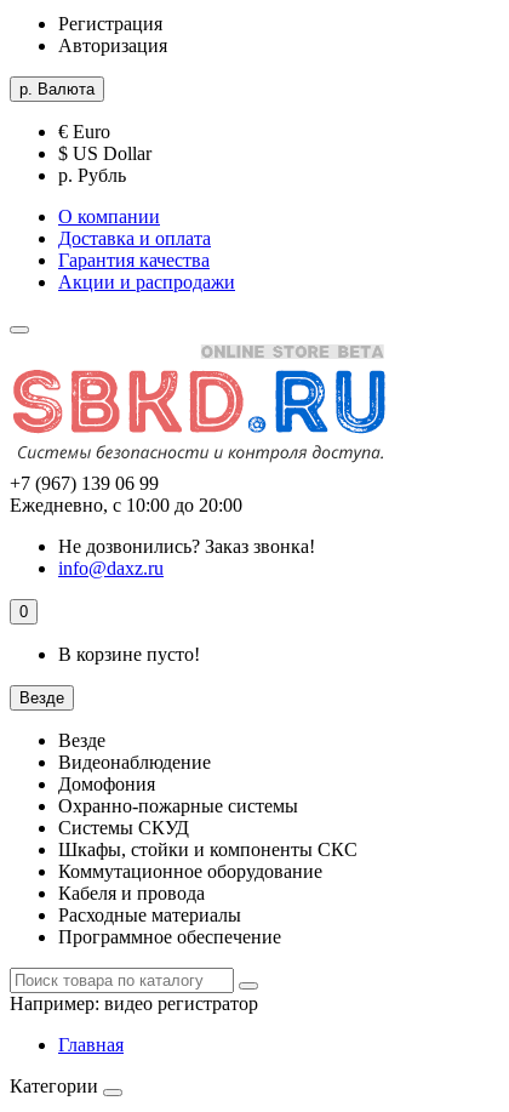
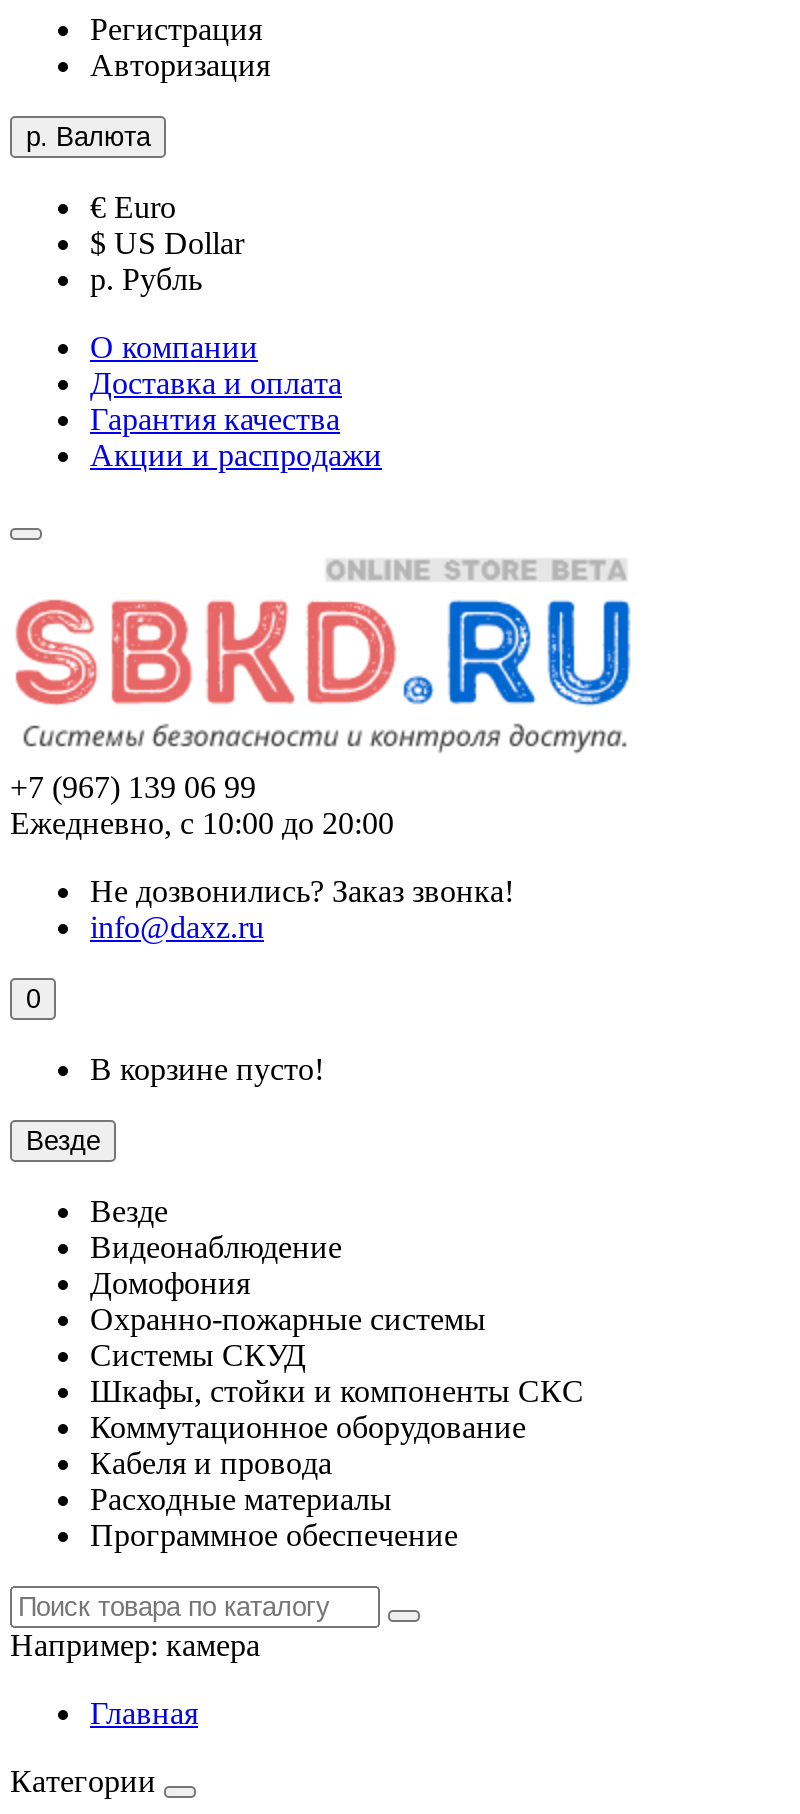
[10,993,258,1014] Например:видео регистратор -> [10,1628,260,1662] Например:камера

